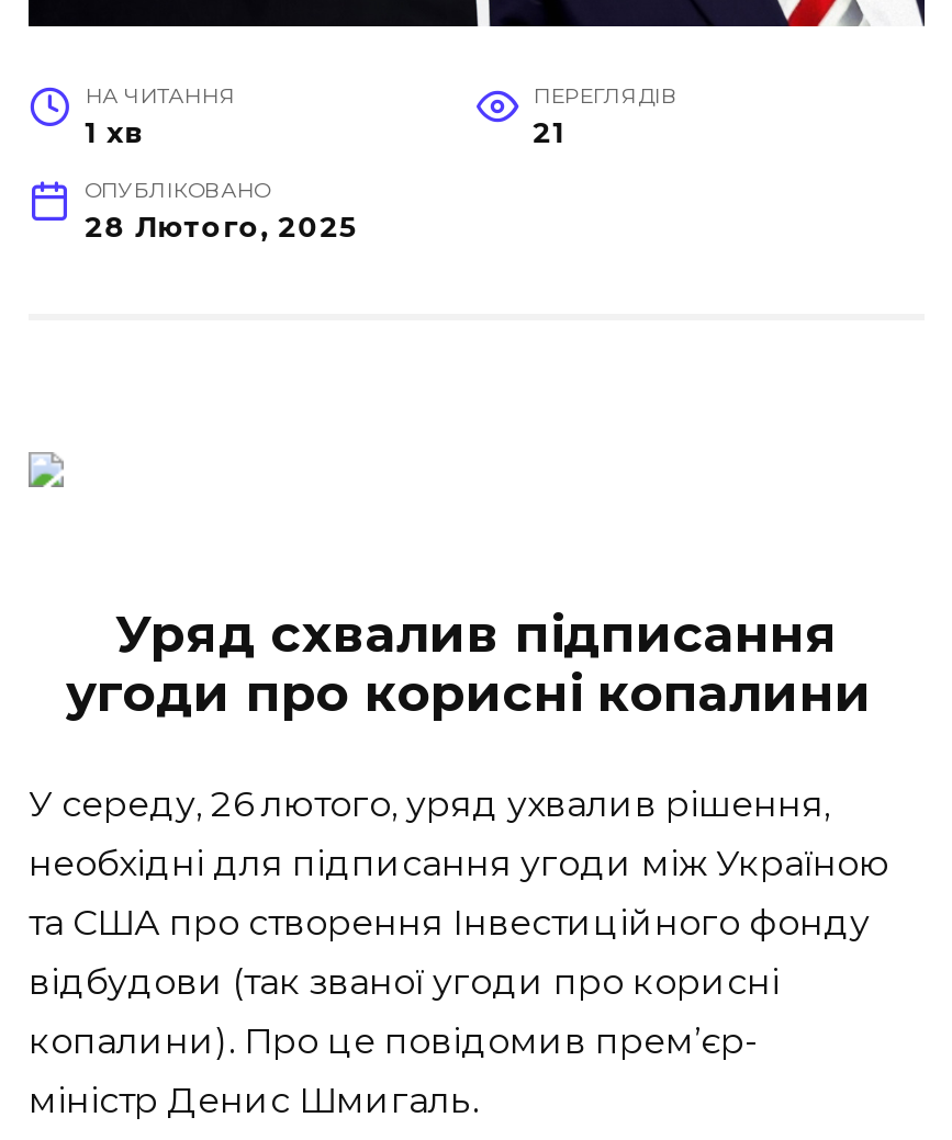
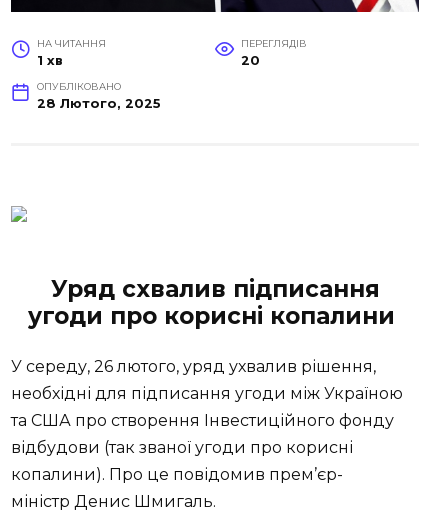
[533,116,566,149] 21 -> [241,53,260,68] 20

